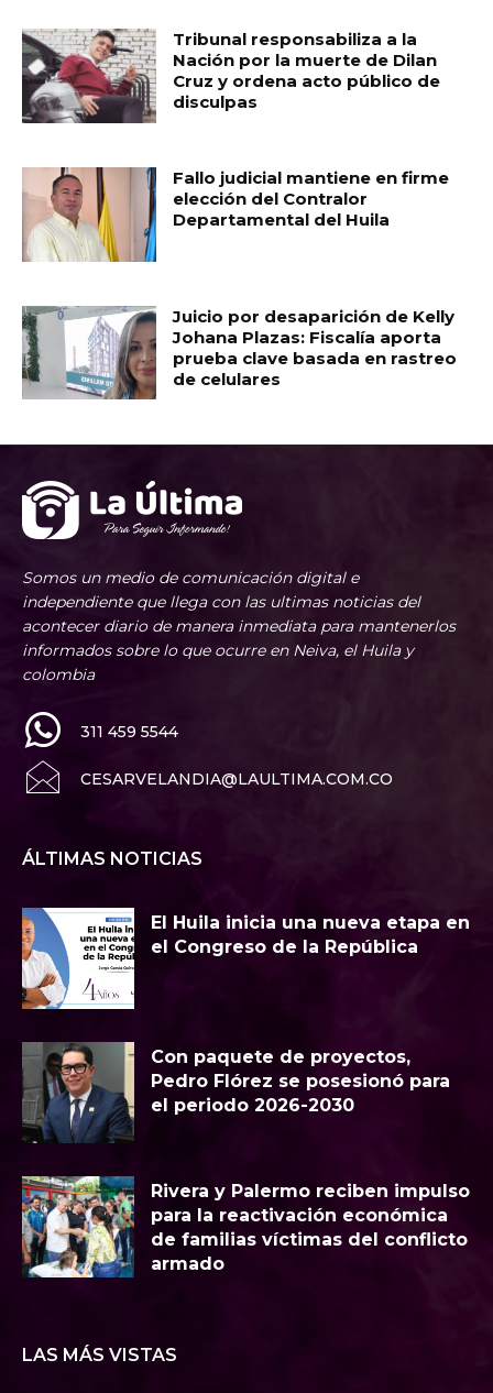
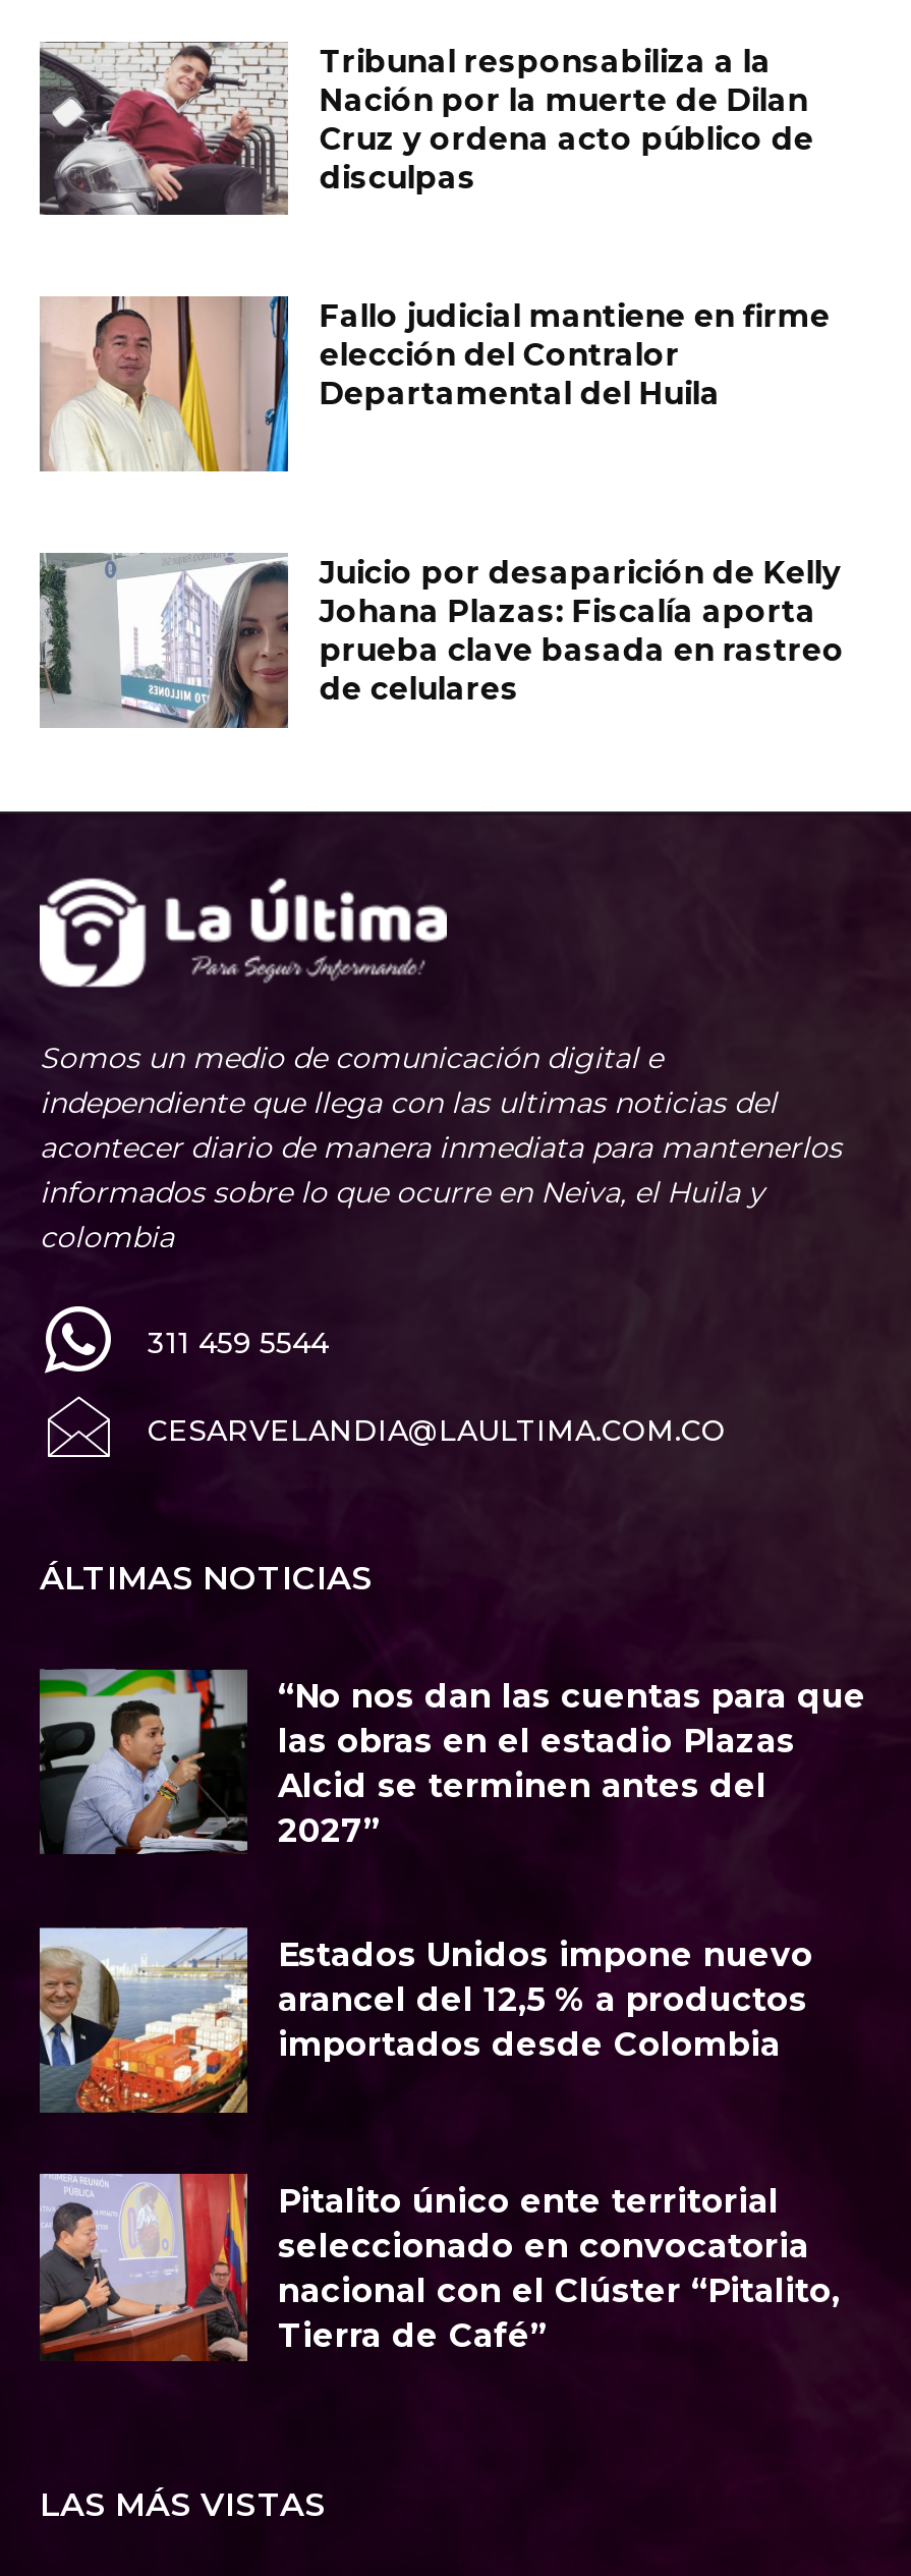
[21,907,470,1010] [image] | El Huila inicia una nueva etapa en | el Congreso de la República -> [40,1667,866,1854] [image] | “No nos dan las cuentas para que | las obras en el estadio Plazas | Alcid se terminen antes del | 2027”
[23,1042,450,1143] [image] | Con paquete de proyectos, | Pedro Flórez se posesionó para | el periodo 2026-2030 -> [38,1925,813,2115] [image] | Estados Unidos impone nuevo | arancel del 12,5 % a productos | importados desde Colombia
[21,1175,470,1279] [image] | Rivera y Palermo reciben impulso | para la reactivación económica | de familias víctimas del conflicto | armado -> [38,2172,840,2361] [image] | Pitalito único ente territorial | seleccionado en convocatoria | nacional con el Clúster “Pitalito, | Tierra de Café”

